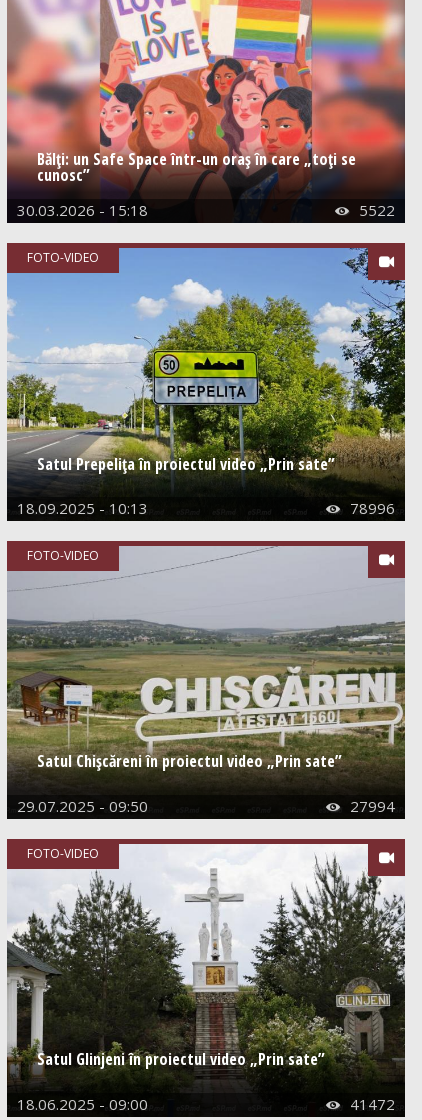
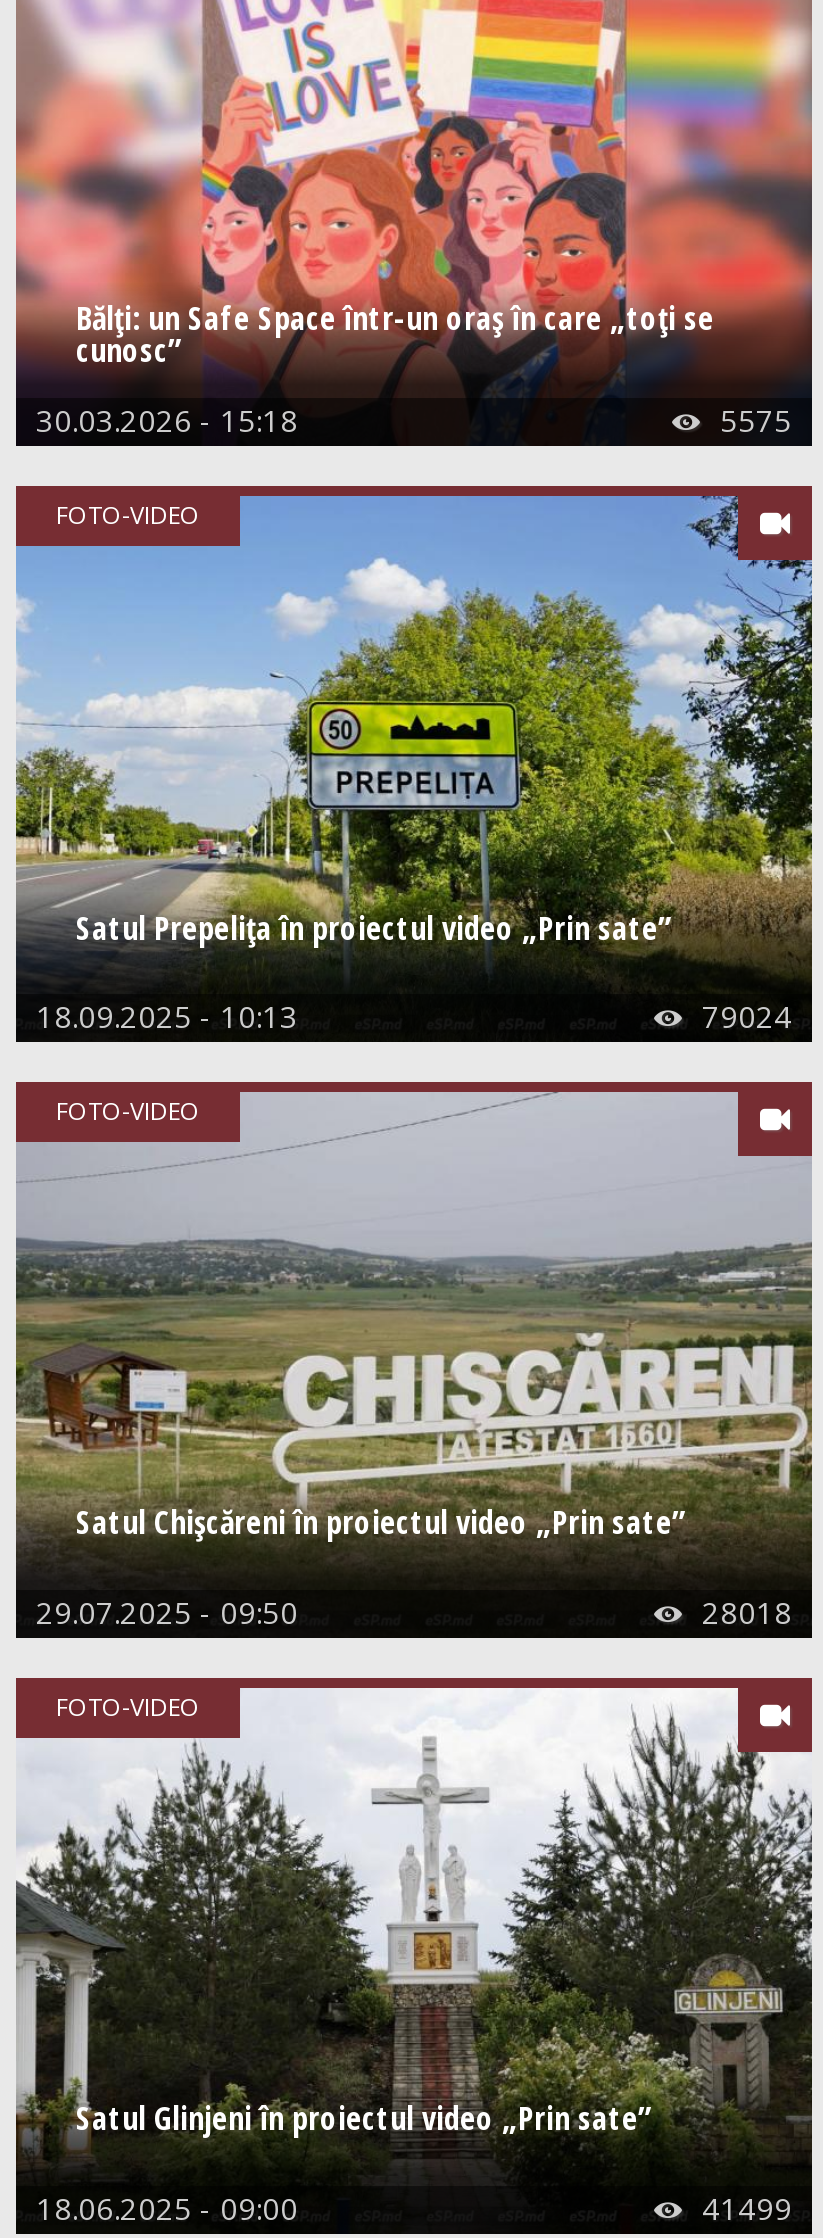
[359,200,395,220] 5522 -> [720,400,792,440] 5575
[350,498,395,518] 78996 -> [702,995,792,1035] 79024
[350,796,395,816] 27994 -> [702,1591,792,1631] 28018
[350,1093,395,1113] 41472 -> [702,2187,792,2227] 41499

